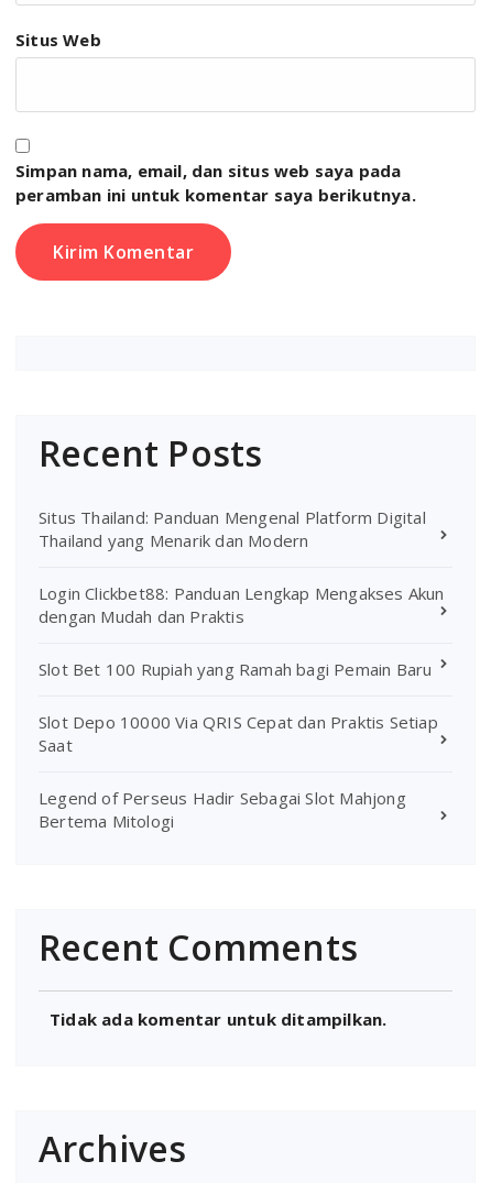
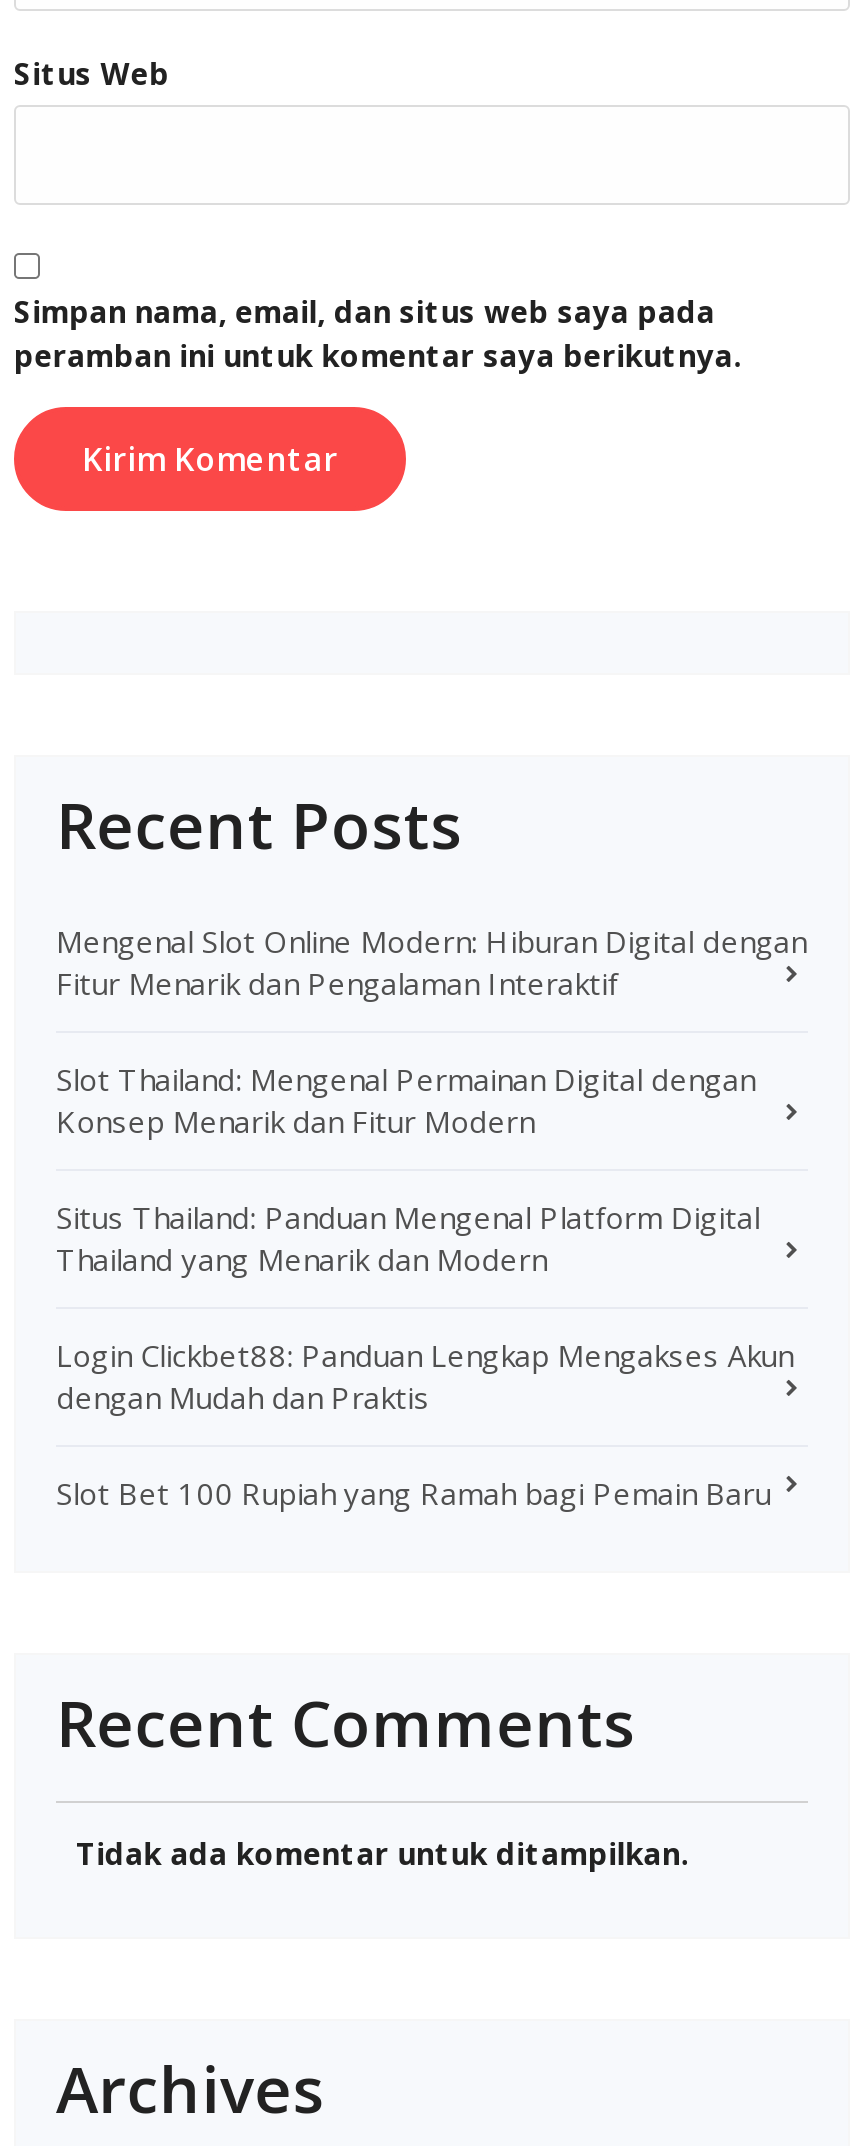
none -> [56,921,806,1141] Mengenal Slot Online Modern: Hiburan Digital dengan | Fitur Menarik dan Pengalaman Interaktif | Slot Thailand: Mengenal Permainan Digital dengan | Konsep Menarik dan Fitur Modern
moved [39,506,444,680] -> [56,1197,793,1513]: Situs Thailand: Panduan Mengenal Platform Digital | Thailand yang Menarik dan Modern | Login Clickbet88: Panduan Lengkap Mengakses Akun | dengan Mudah dan Praktis | Slot Bet 100 Rupiah yang Ramah bagi Pemain Baru
[39,711,438,832] Slot Depo 10000 Via QRIS Cepat dan Praktis Setiap | Saat | Legend of Perseus Hadir Sebagai Slot Mahjong | Bertema Mitologi -> none

